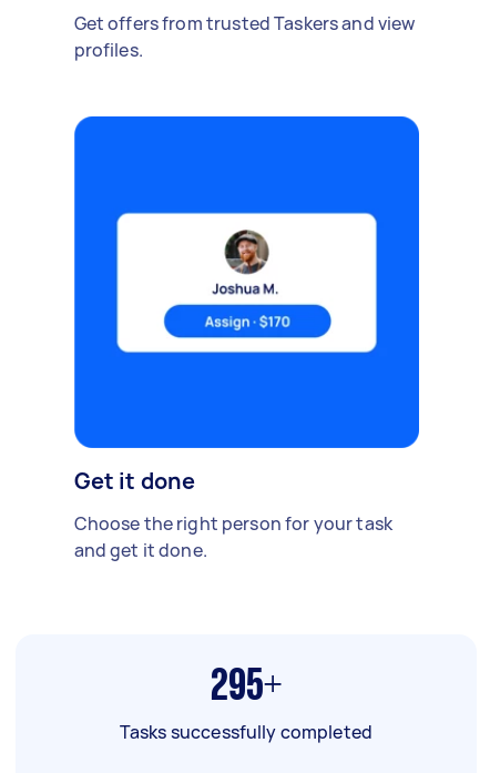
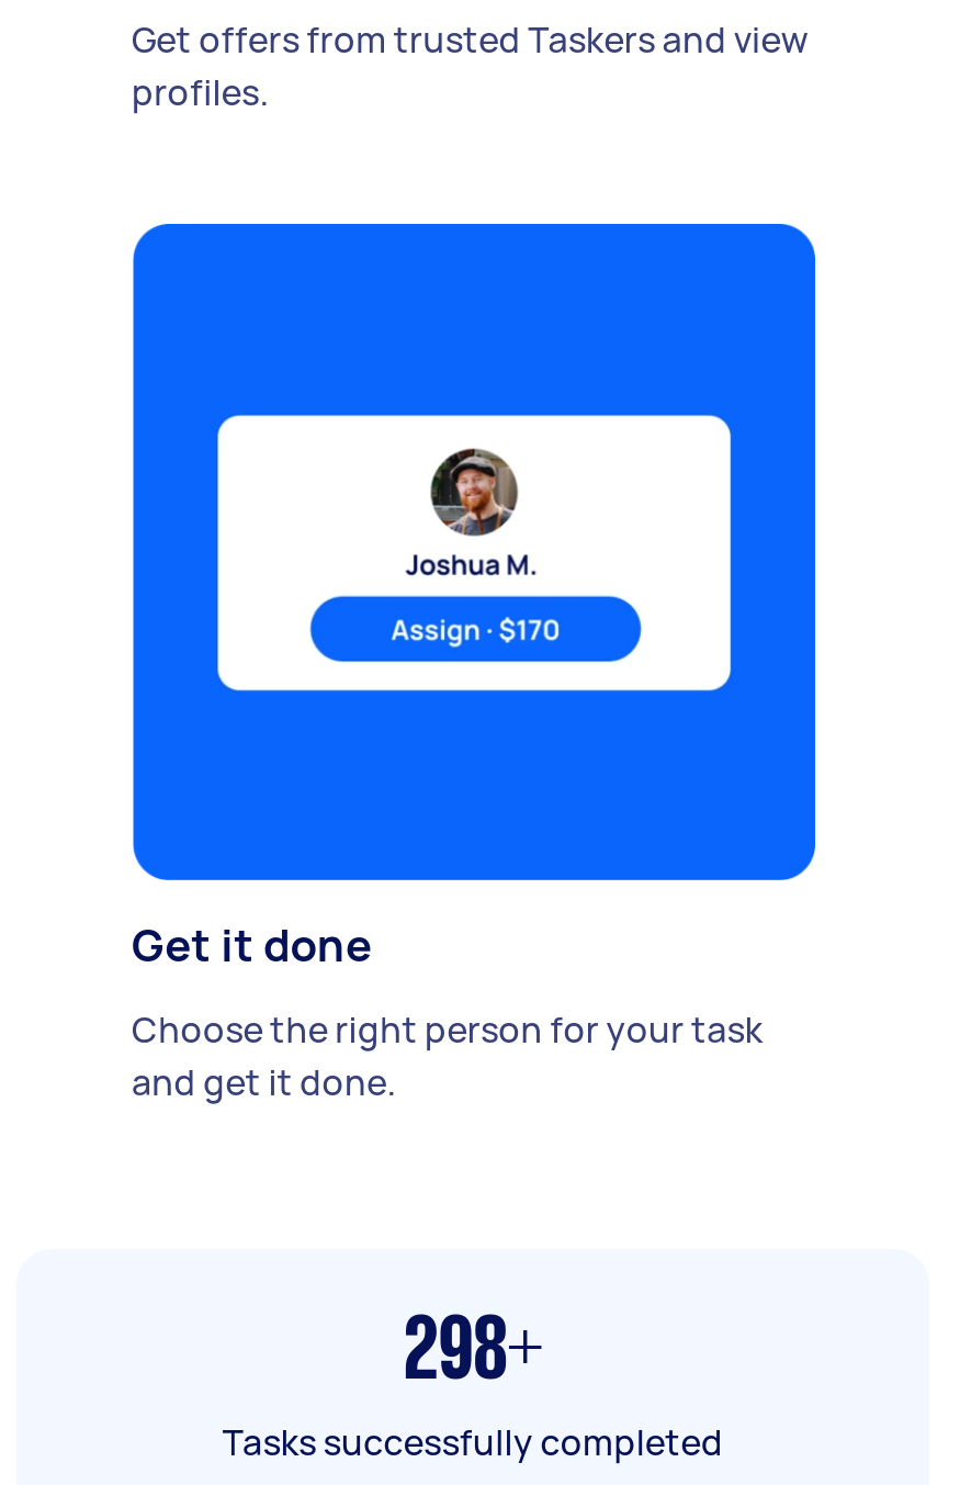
[211,667,281,707] 295+ -> [404,1314,542,1393] 298+

